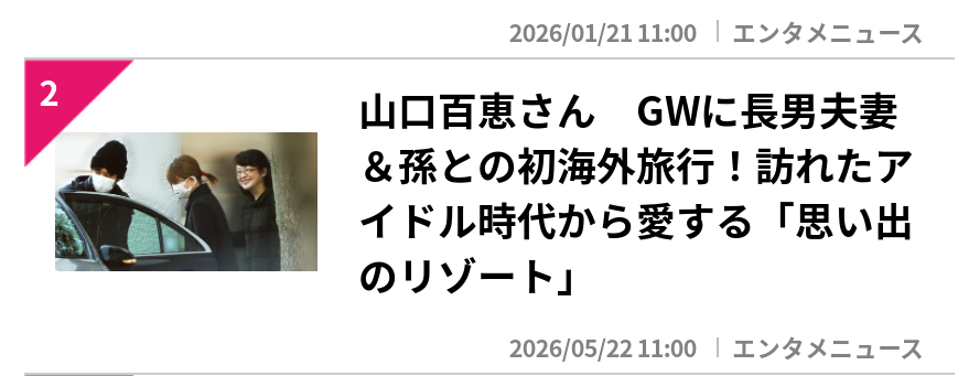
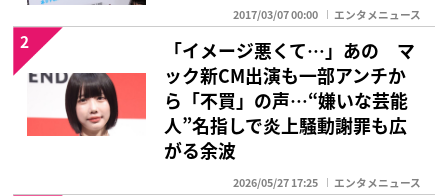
[509,14,924,47] 2026/01/21 11:00 エンタメニュース -> [233,7,421,22] 2017/03/07 00:00 エンタメニュース
[31,58,914,303] [image] | 山口百恵さん GWに長男夫妻 | ＆孫との初海外旅行！訪れたア | イドル時代から愛する「思い出 | のリゾート」 -> [18,37,415,163] [image] | 「イメージ悪くて…」あの マ | ック新CM出演も一部アンチか | ら「不買」の声…“嫌いな芸能 | 人”名指しで炎上騒動謝罪も広 | がる余波
[509,330,924,363] 2026/05/22 11:00 エンタメニュース -> [233,175,421,190] 2026/05/27 17:25 エンタメニュース

